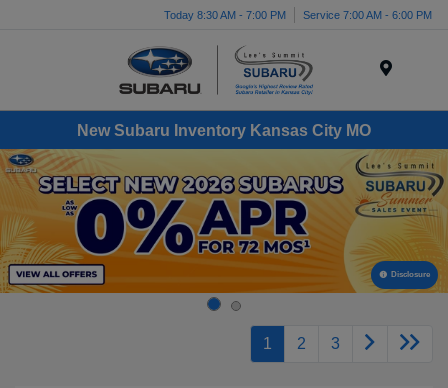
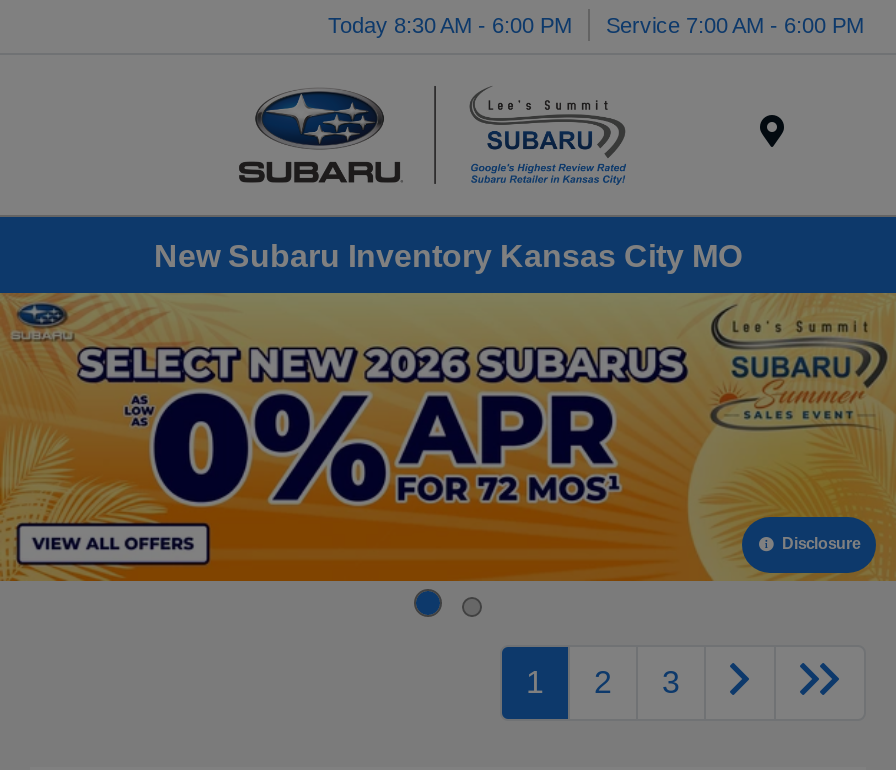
[164,8,432,20] Today 8:30 AM - 7:00 PM Service 7:00 AM - 6:00 PM -> [328,12,864,36] Today 8:30 AM - 6:00 PM Service 7:00 AM - 6:00 PM

